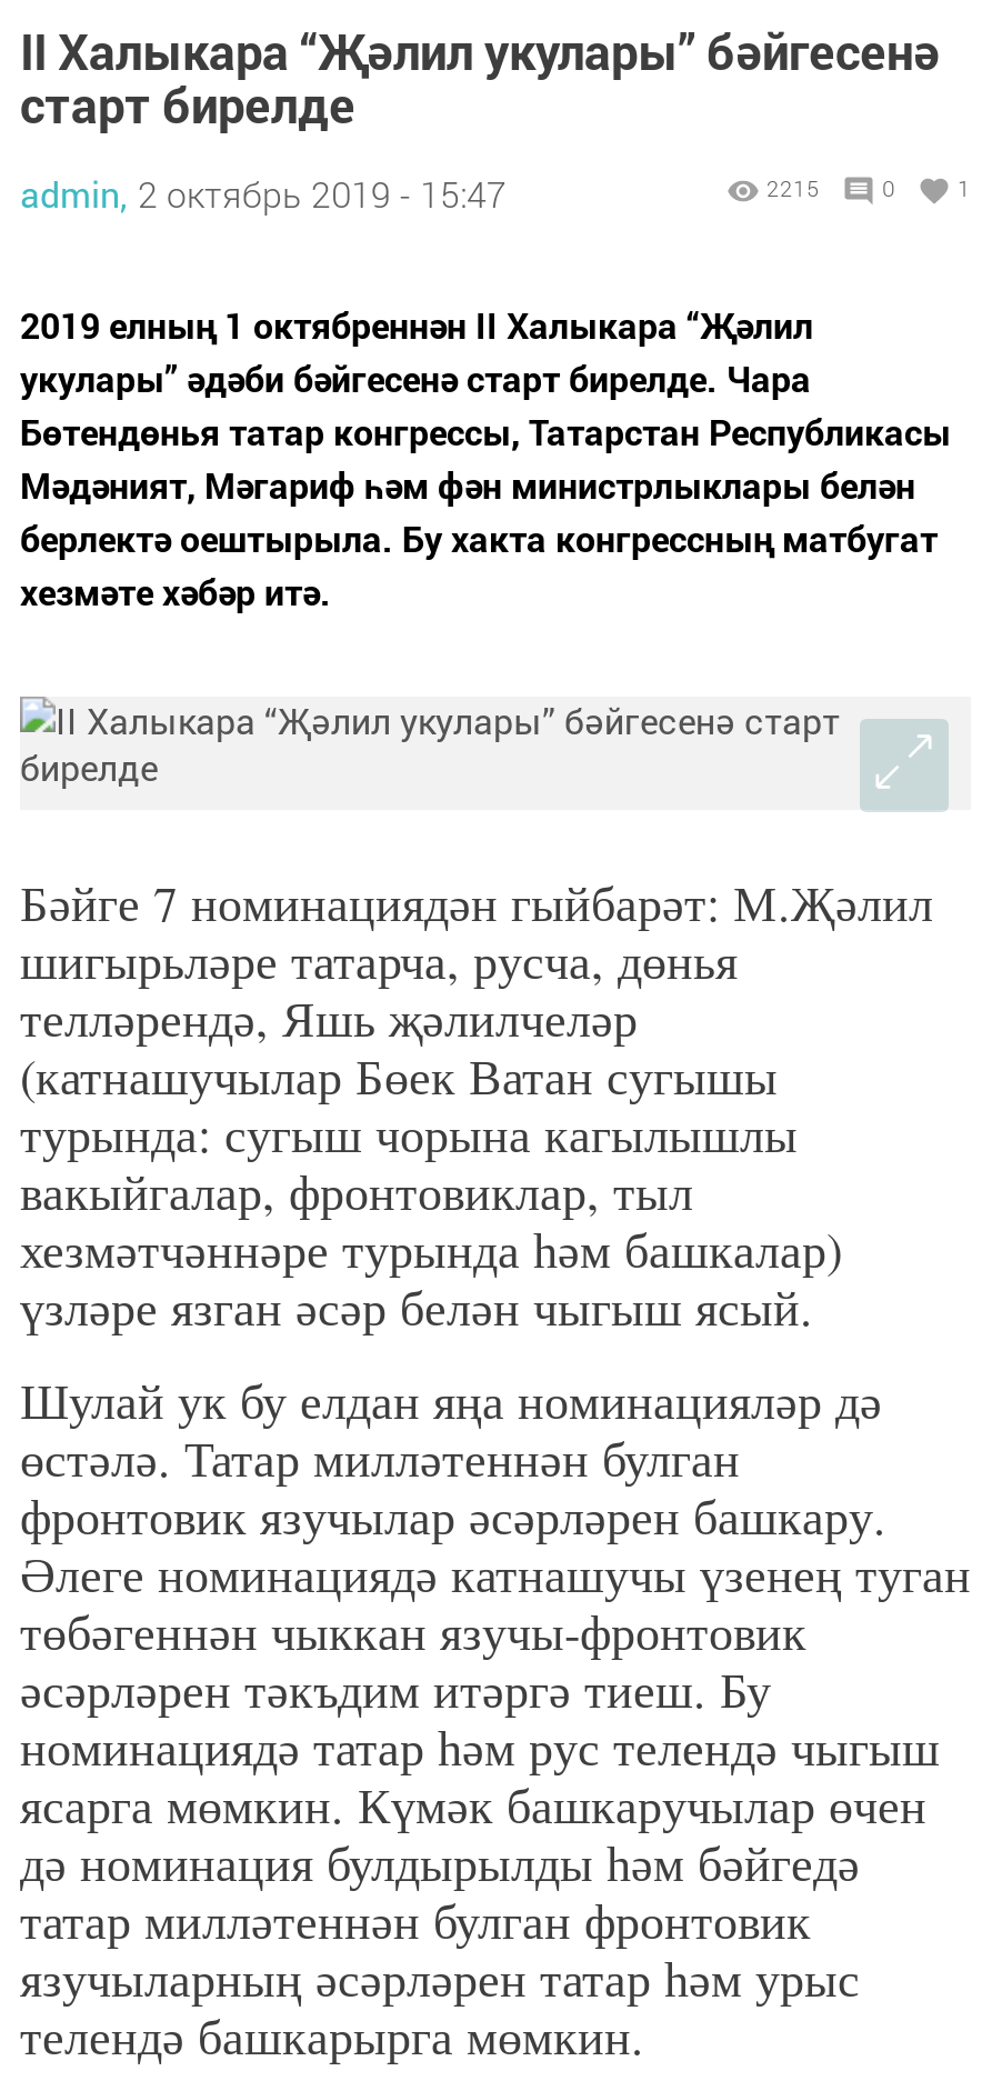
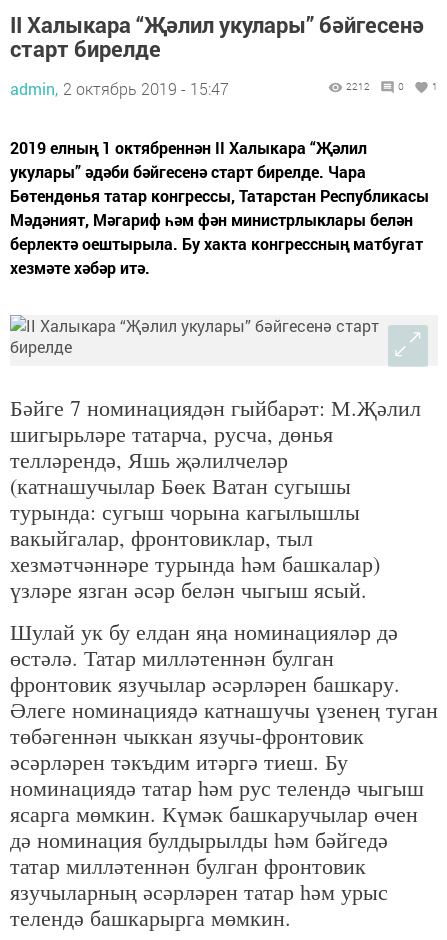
[766,174,820,203] 2215 -> [346,80,370,93] 2212

